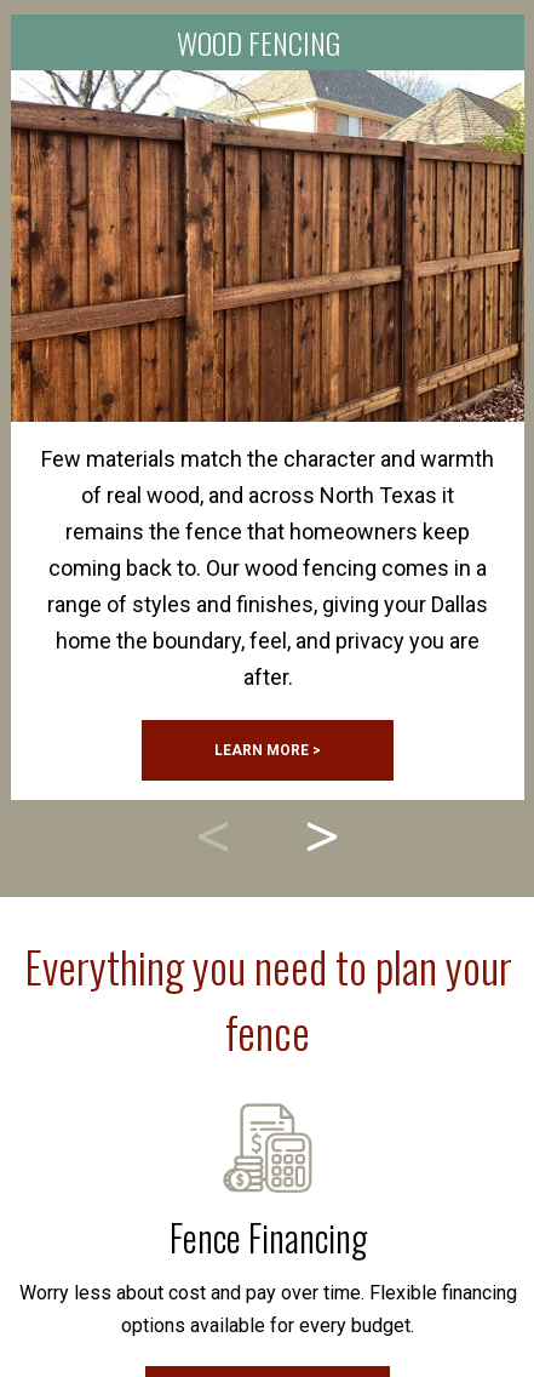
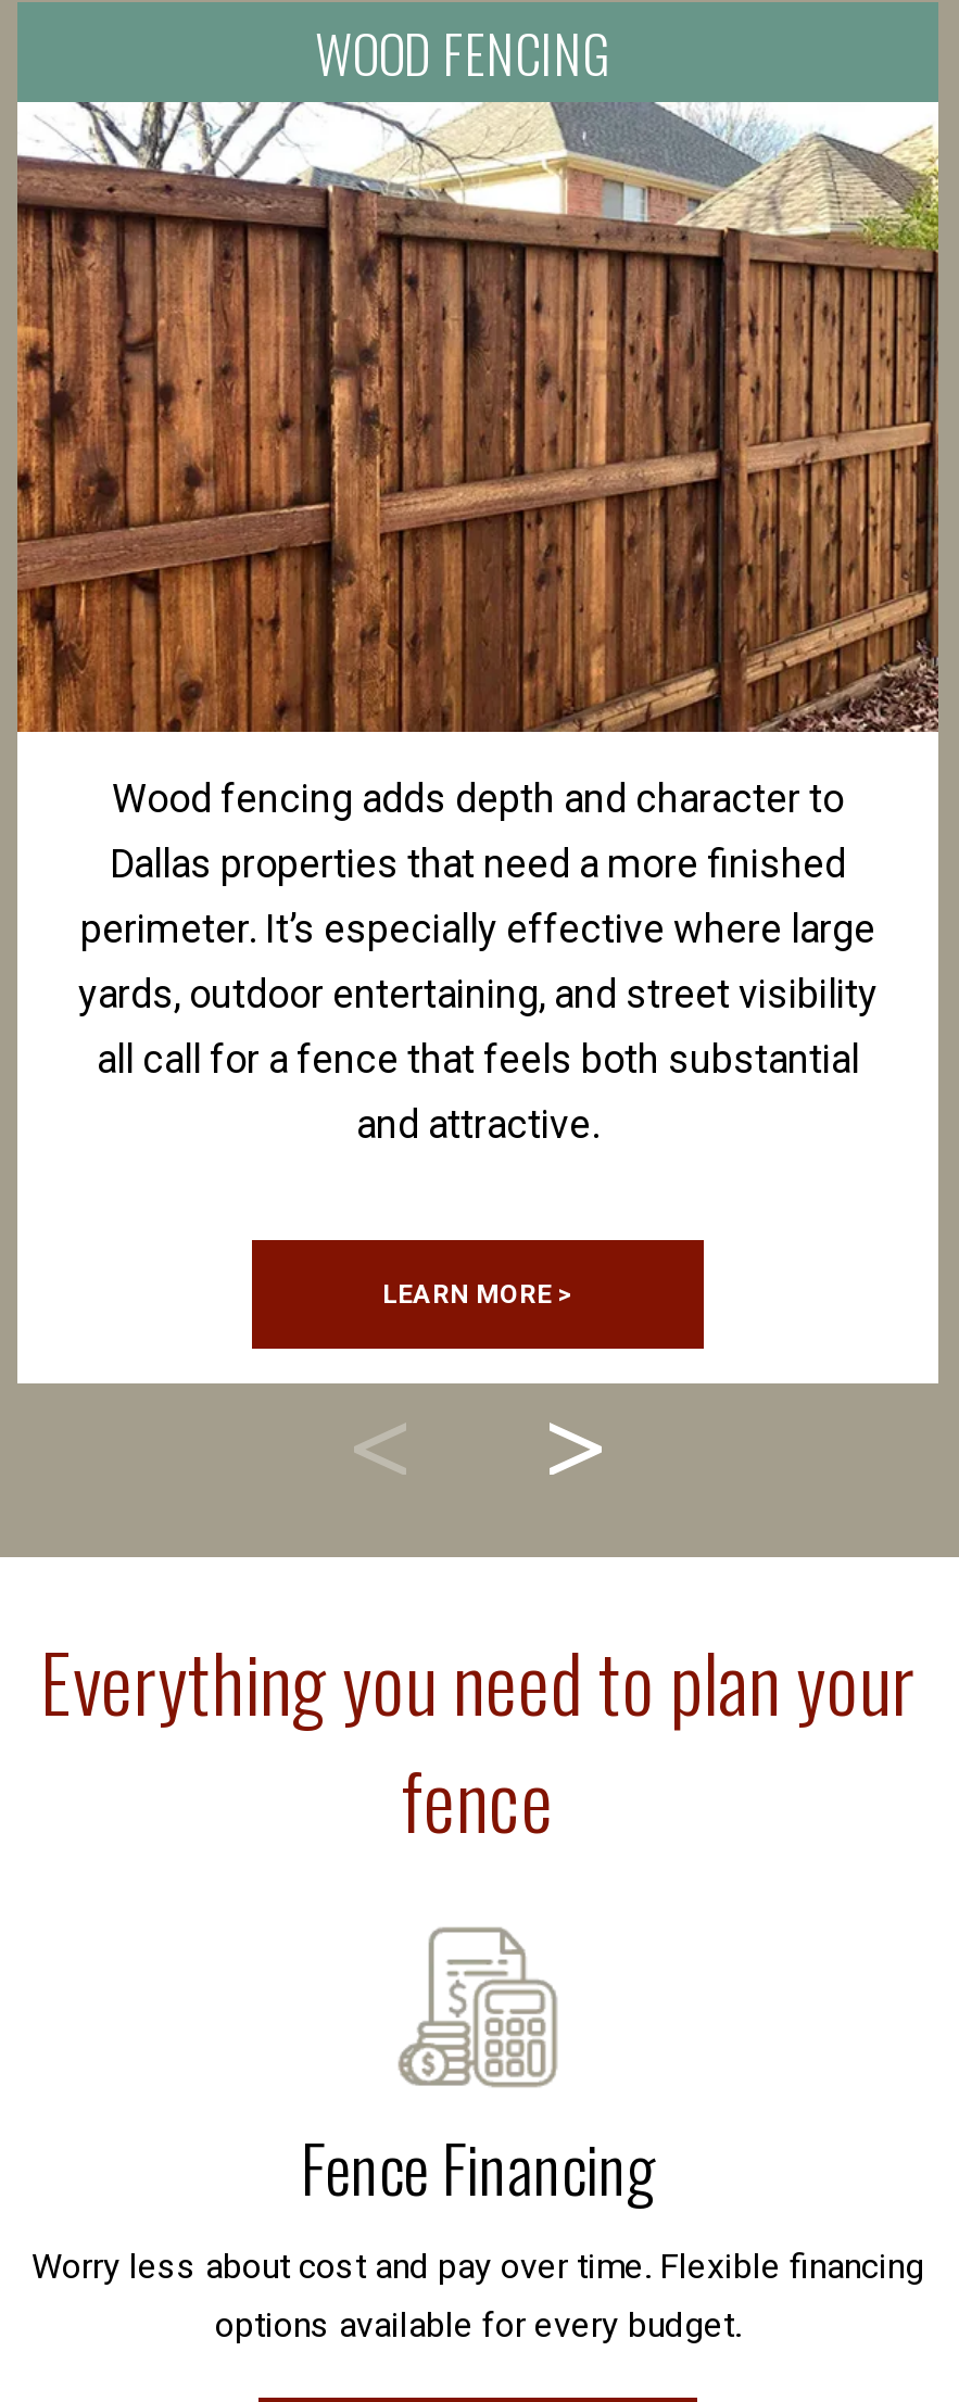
[41,446,494,690] Few materials match the character and warmth | of real wood, and across North Texas it | remains the fence that homeowners keep | coming back to. Our wood fencing comes in a | range of styles and finishes, giving your Dallas | home the boundary, feel, and privacy you are | after. -> [78,775,878,1147] Wood fencing adds depth and character to | Dallas properties that need a more finished | perimeter. It’s especially effective where large | yards, outdoor entertaining, and street visibility | all call for a fence that feels both substantial | and attractive.

